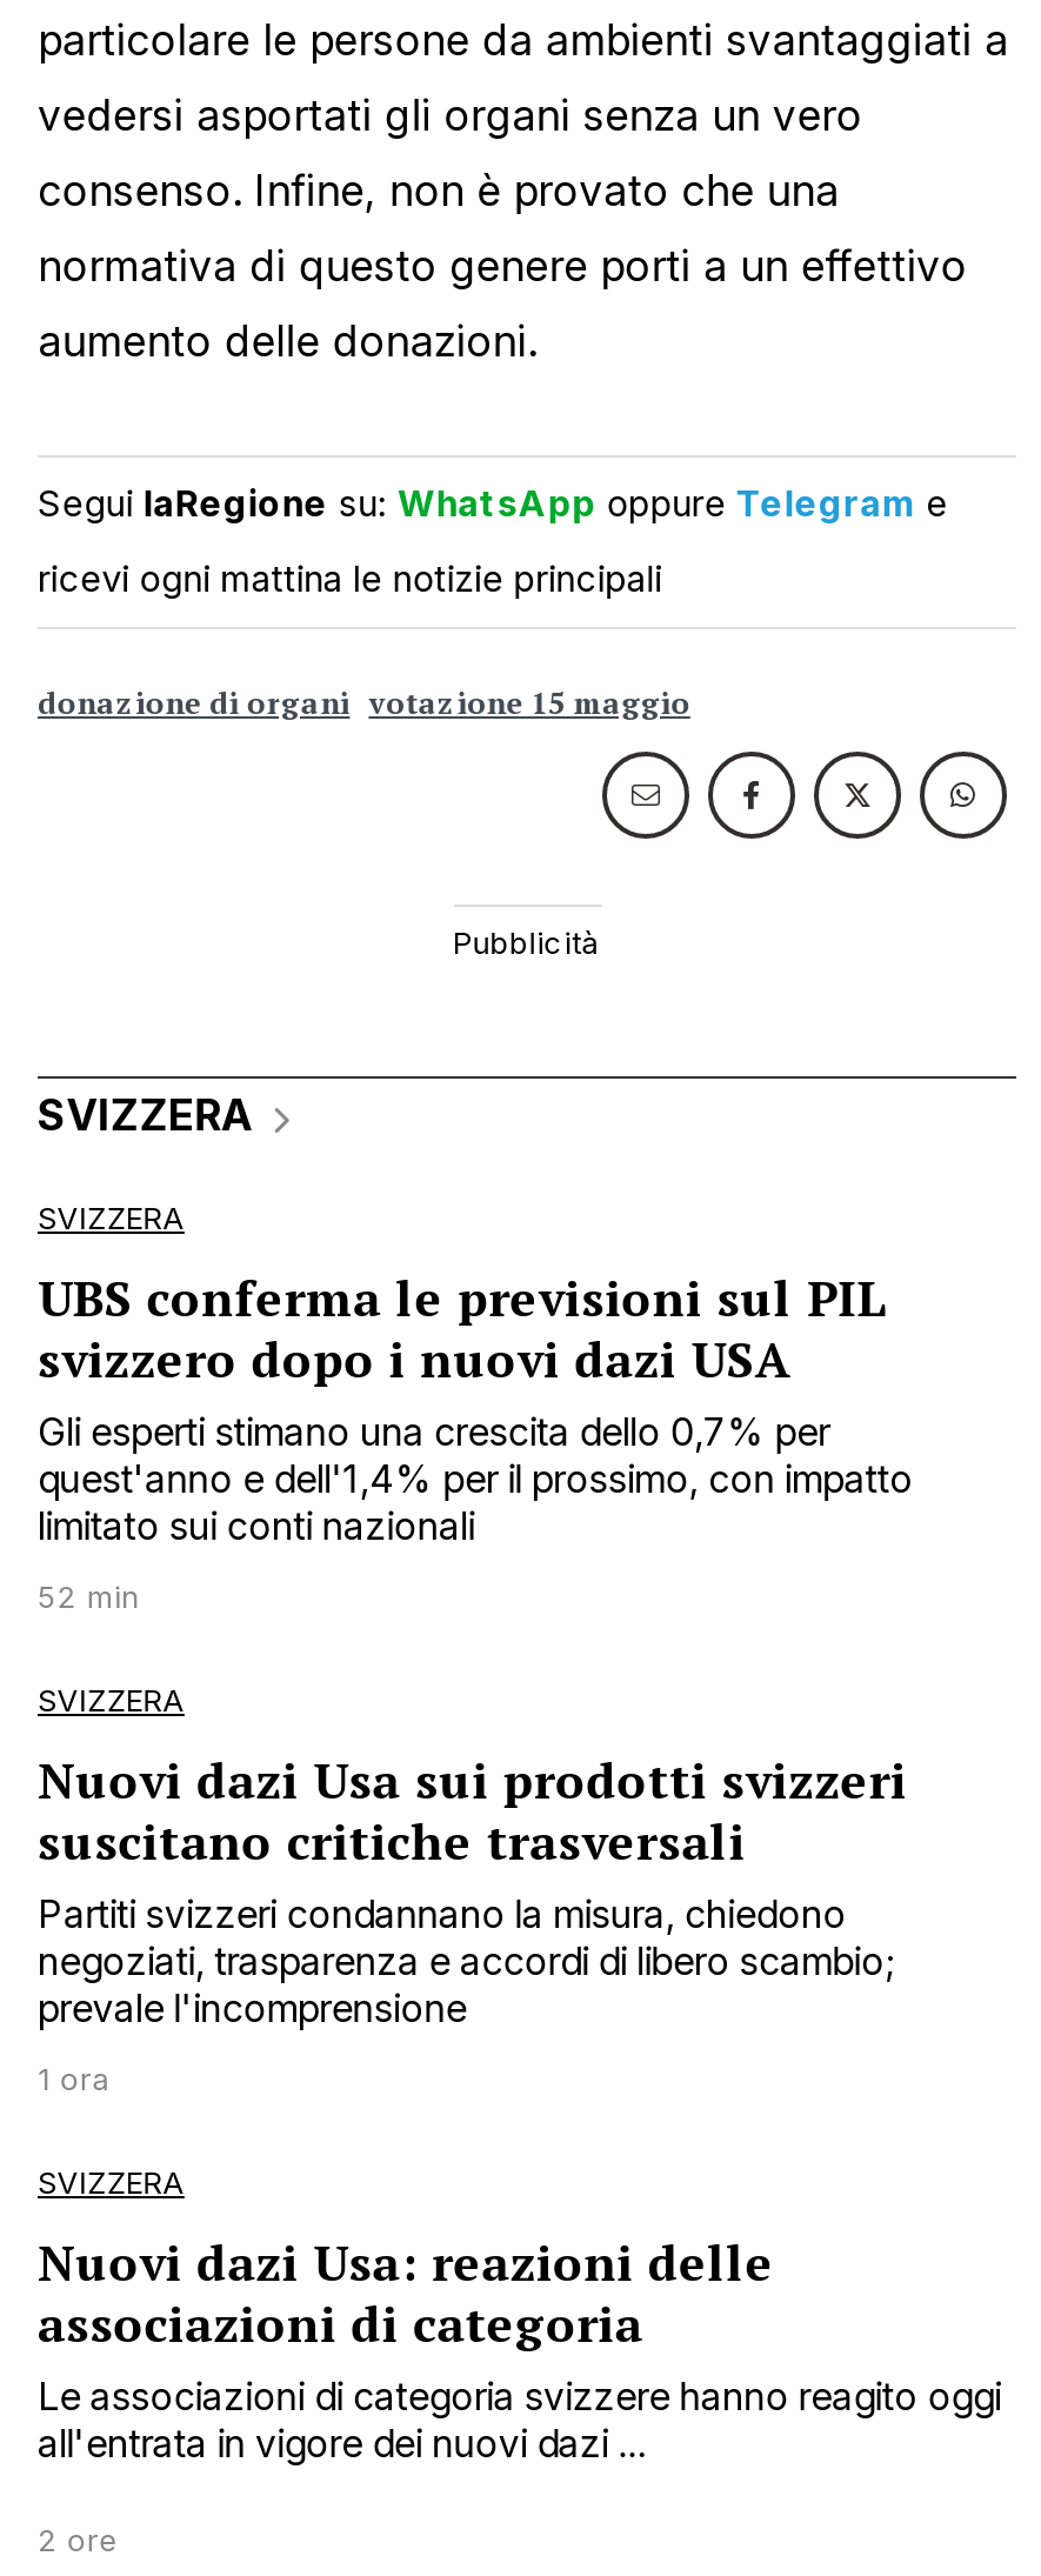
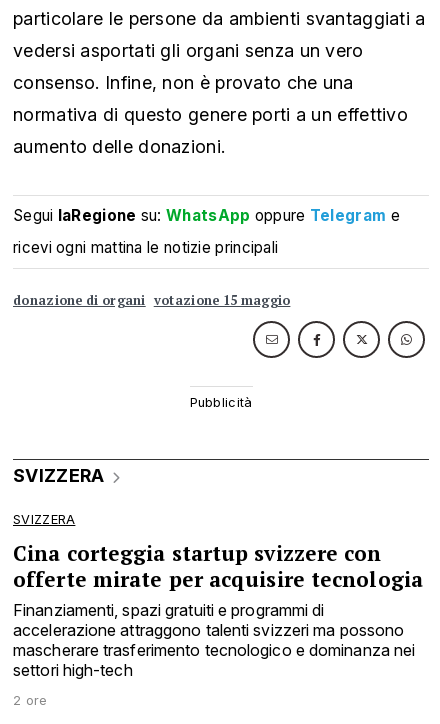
[38,1265,1001,2468] UBS conferma le previsioni sul PIL | svizzero dopo i nuovi dazi USA | Gli esperti stimano una crescita dello 0,7% per | quest'anno e dell'1,4% per il prossimo, con impatto | limitato sui conti nazionali | 52 min | SVIZZERA | Nuovi dazi Usa sui prodotti svizzeri | suscitano critiche trasversali | Partiti svizzeri condannano la misura, chiedono | negoziati, trasparenza e accordi di libero scambio; | prevale l'incomprensione | 1 ora | SVIZZERA | Nuovi dazi Usa: reazioni delle | associazioni di categoria | Le associazioni di categoria svizzere hanno reagito oggi | all'entrata in vigore dei nuovi dazi ... -> [13,539,423,680] Cina corteggia startup svizzere con | offerte mirate per acquisire tecnologia | Finanziamenti, spazi gratuiti e programmi di | accelerazione attraggono talenti svizzeri ma possono | mascherare trasferimento tecnologico e dominanza nei | settori high-tech

